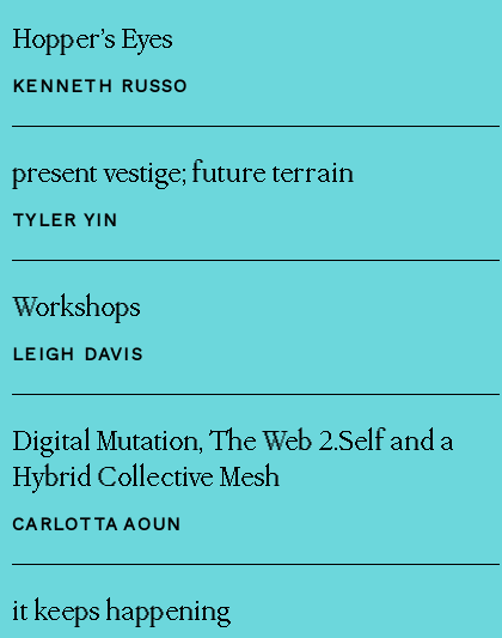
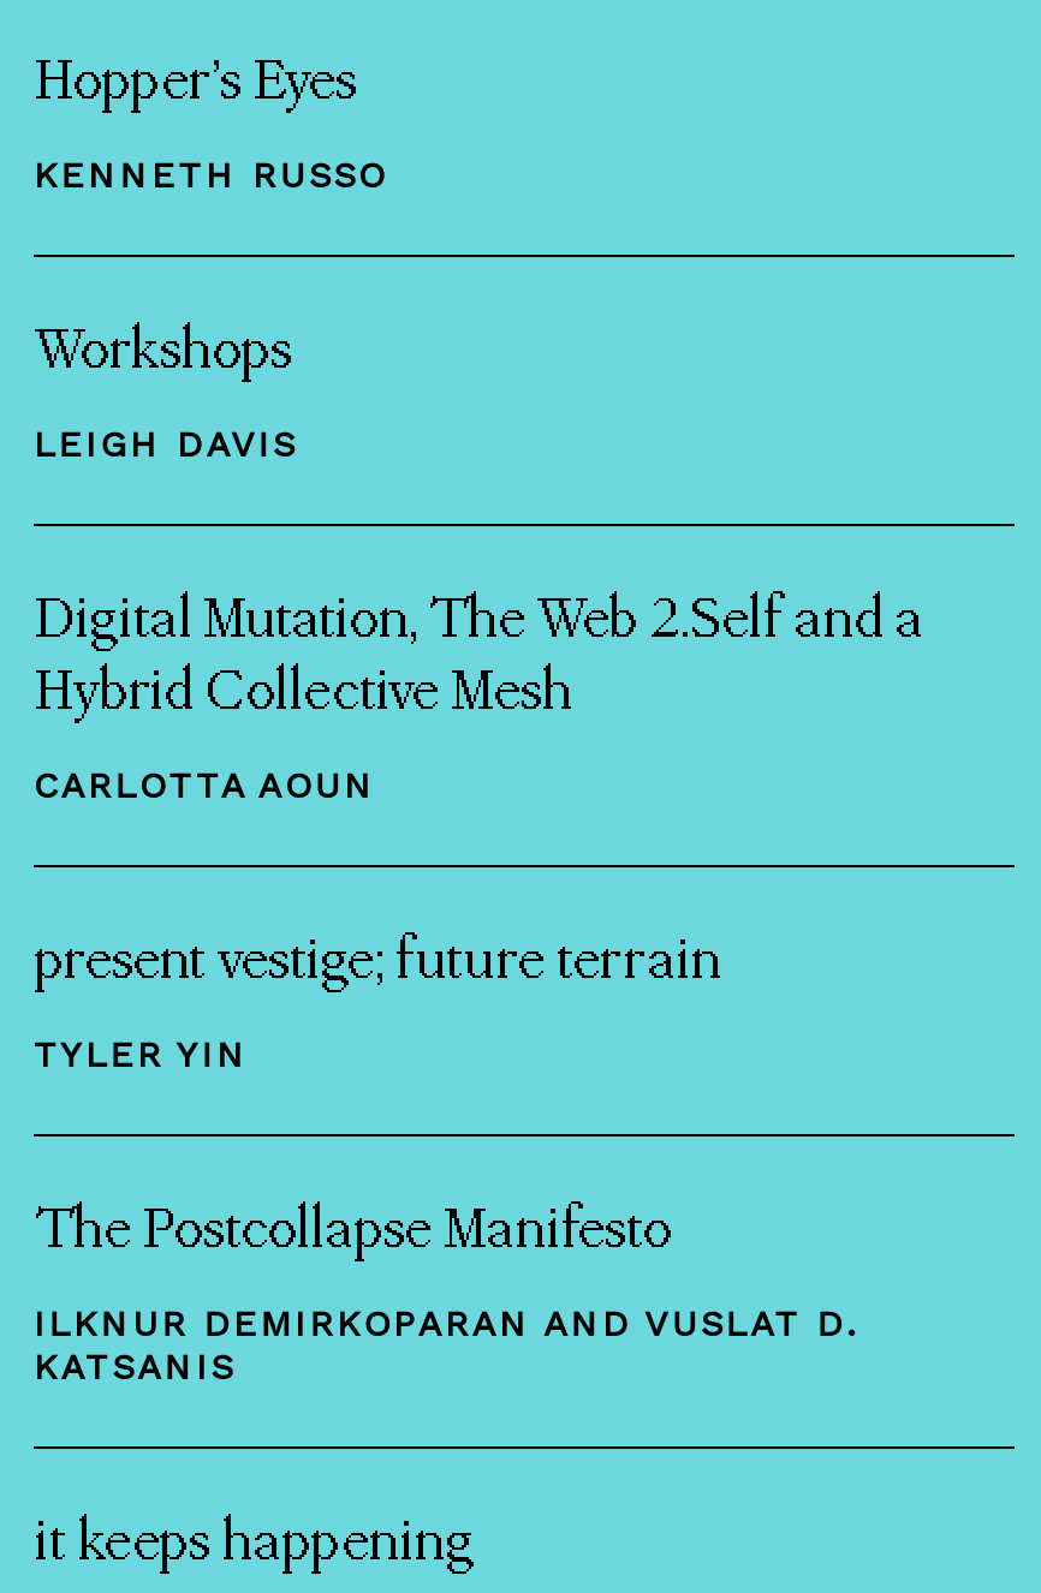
moved [12,158,354,231] -> [34,930,721,1076]: present vestige; future terrain | TYLER YIN
moved [12,292,454,535] -> [34,320,923,807]: Workshops | LEIGH DAVIS | Digital Mutation, The Web 2.Self and a | Hybrid Collective Mesh | CARLOTTA AOUN
none -> [34,1199,859,1389] The Postcollapse Manifesto | ILKNUR DEMIRKOPARAN AND VUSLAT D. | KATSANIS

